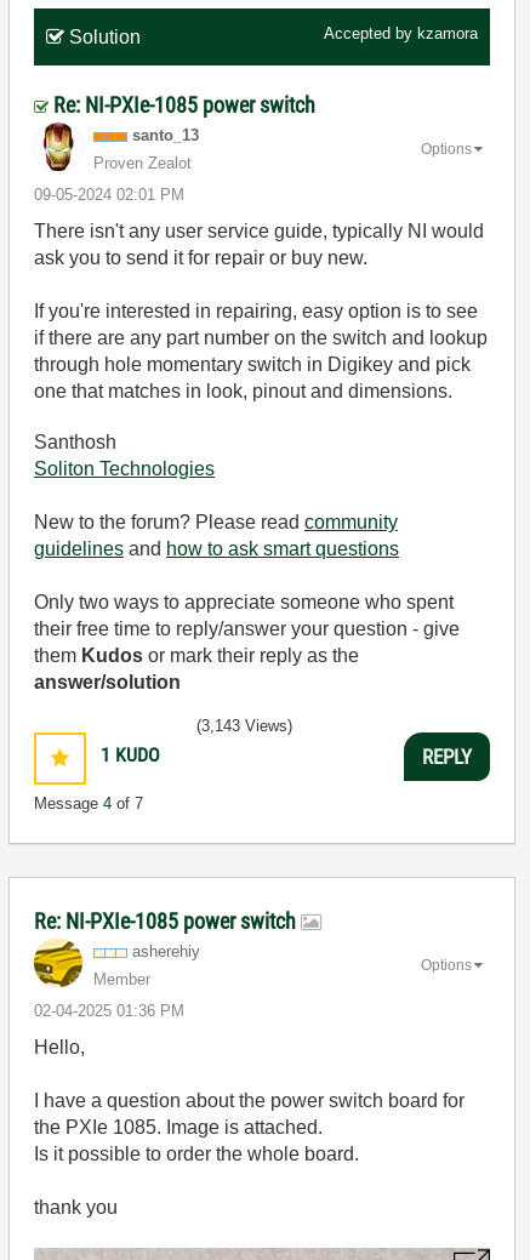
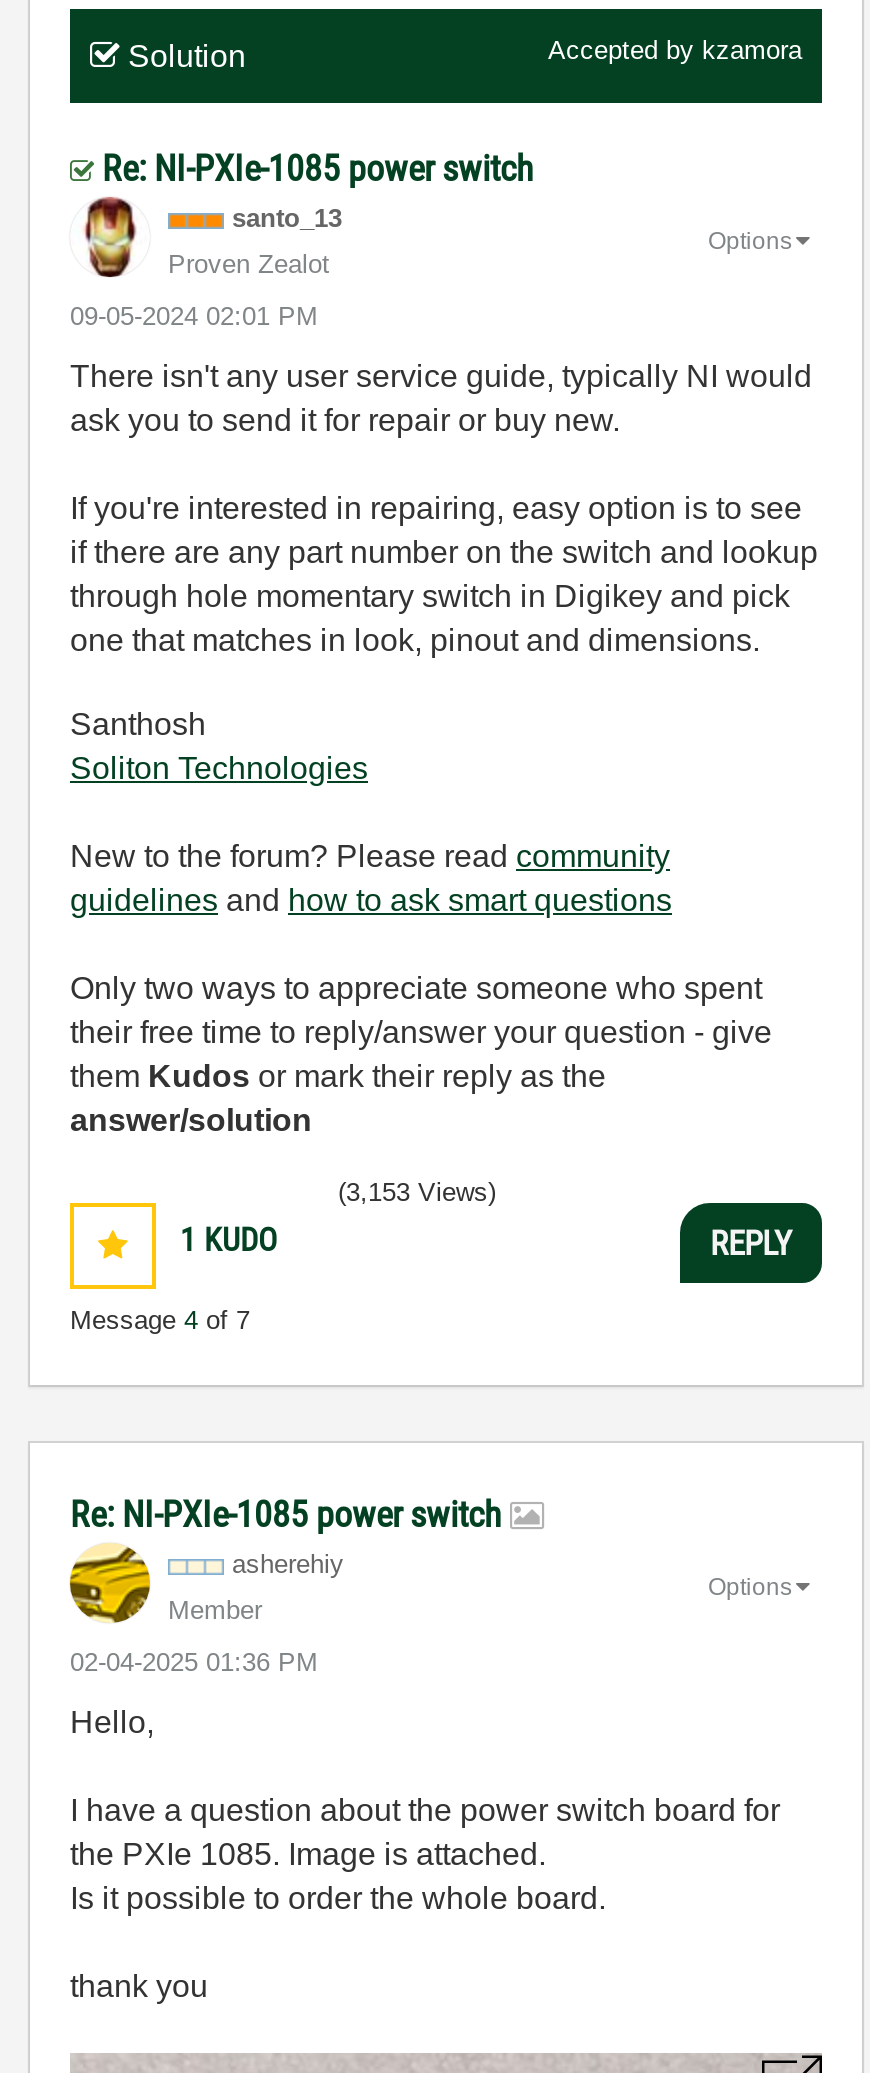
[196,717,292,735] (3,143 Views) -> [338,1178,496,1208] (3,153 Views)

